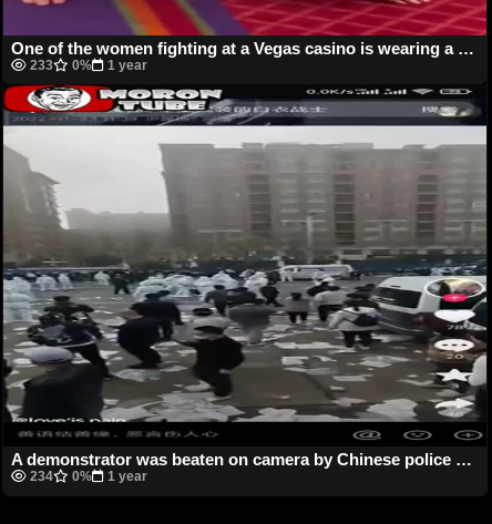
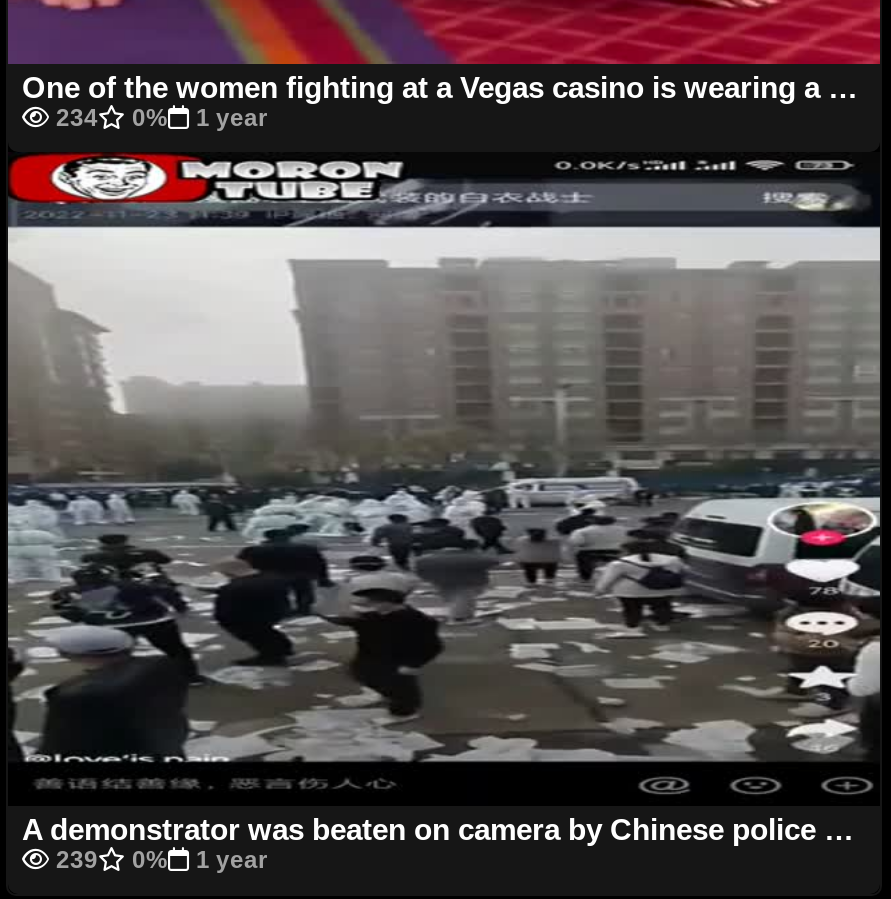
[27,58,147,74] 233 0% 1 year -> [50,105,268,133] 234 0% 1 year
[27,469,147,485] 234 0% 1 year -> [50,847,268,875] 239 0% 1 year

